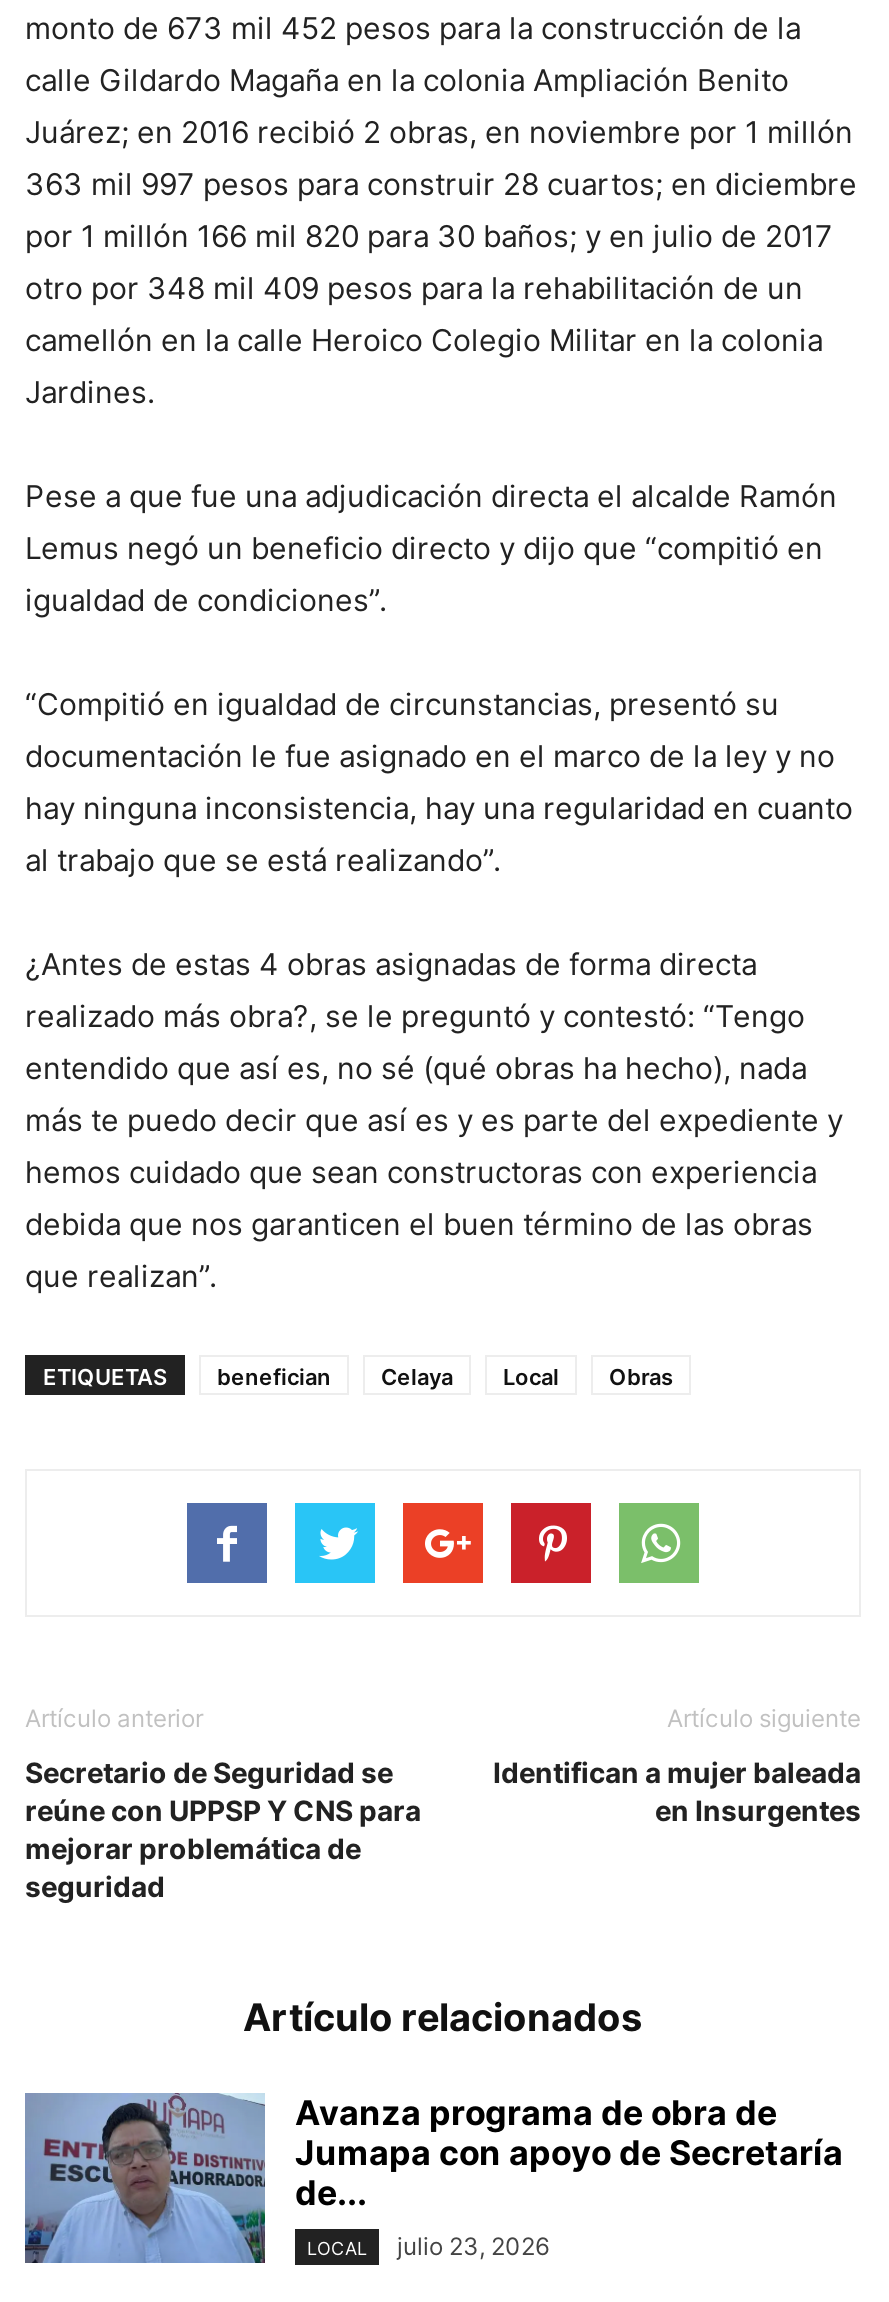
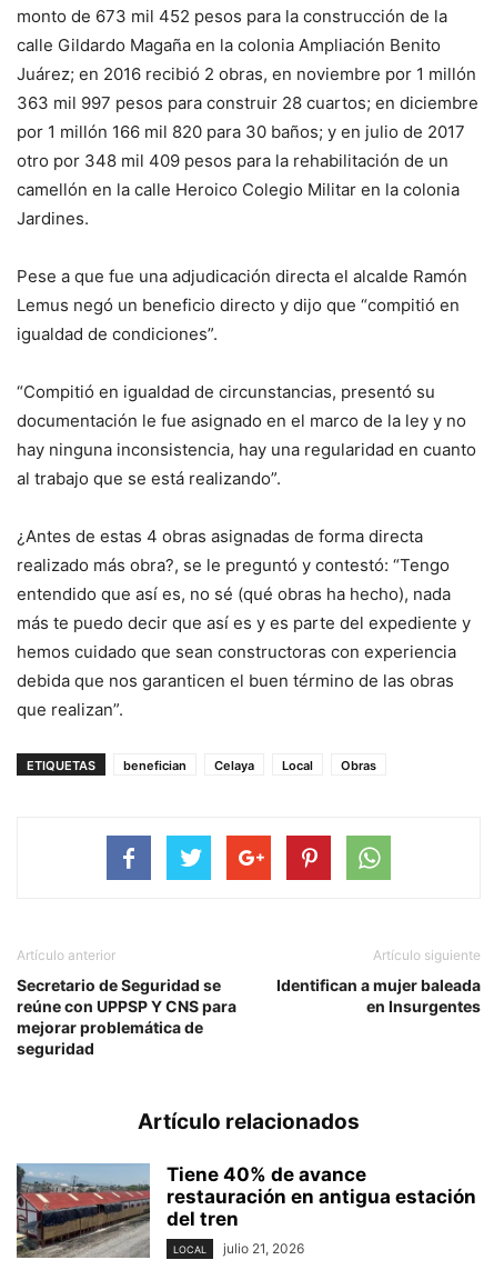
[23,2093,843,2265] [image] | Avanza programa de obra de | Jumapa con apoyo de Secretaría | de... -> [16,1163,476,1259] [image] | Tiene 40% de avance | restauración en antigua estación | del tren
[307,2231,549,2261] LOCAL julio 23, 2026 -> [173,1240,304,1257] LOCAL julio 21, 2026

